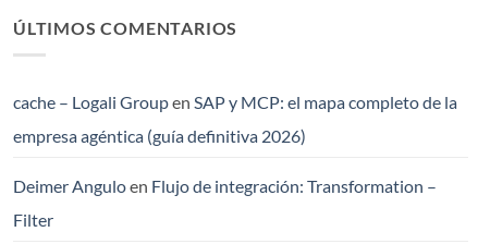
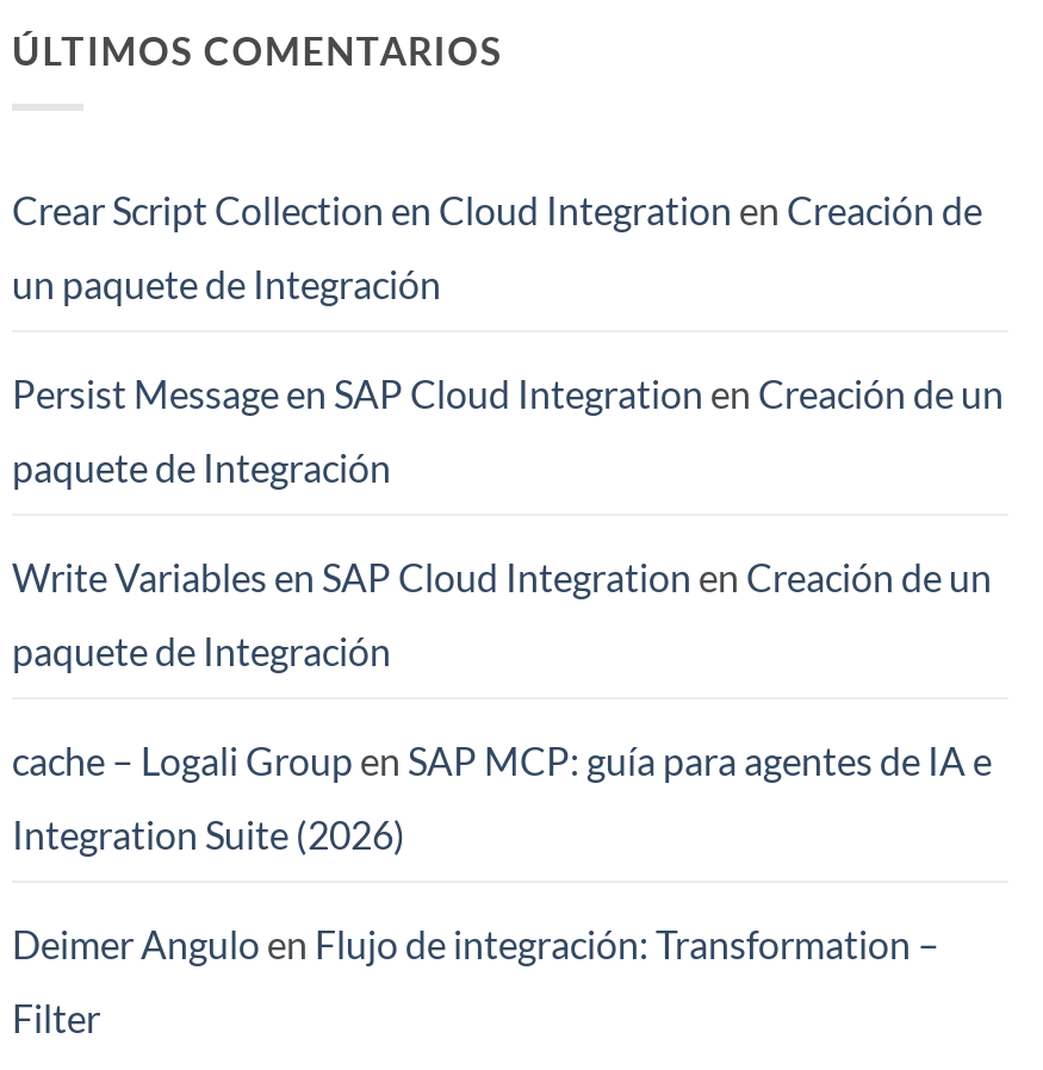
[13,91,457,146] cache – Logali Group en SAP y MCP: el mapa completo de la | empresa agéntica (guía definitiva 2026) -> [12,188,1004,857] Crear Script Collection en Cloud Integration en Creación de | un paquete de Integración | Persist Message en SAP Cloud Integration en Creación de un | paquete de Integración | Write Variables en SAP Cloud Integration en Creación de un | paquete de Integración | cache – Logali Group en SAP MCP: guía para agentes de IA e | Integration Suite (2026)

